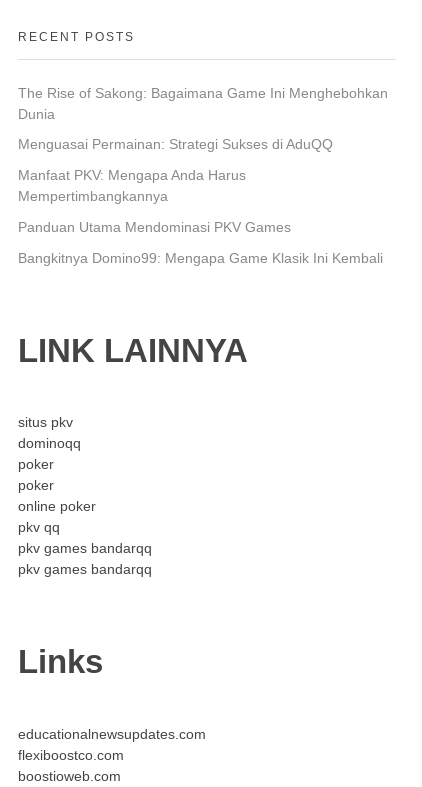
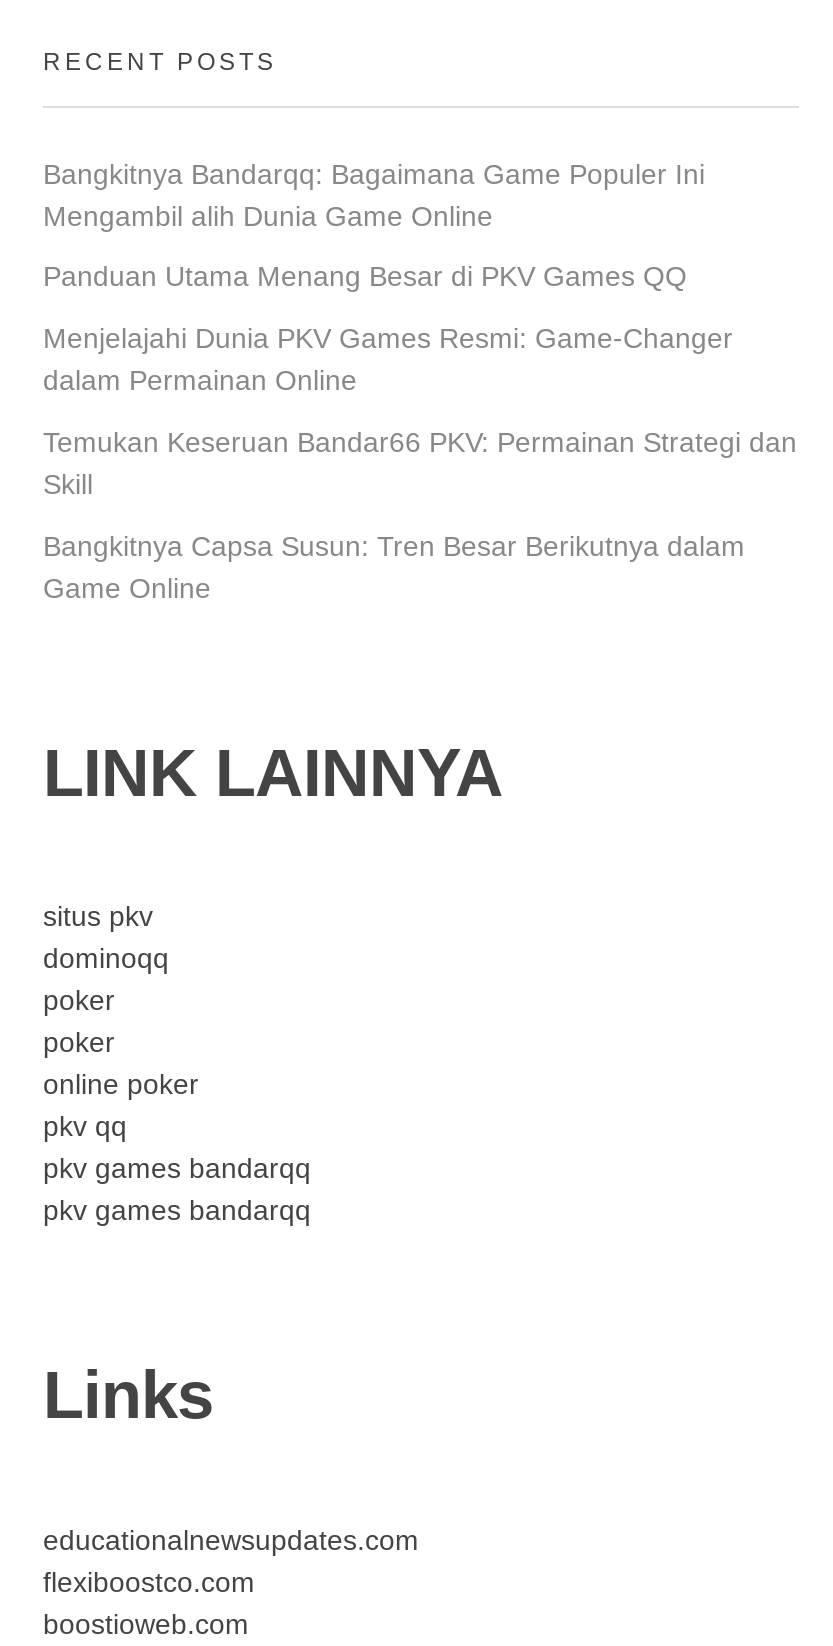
[18,85,388,122] The Rise of Sakong: Bagaimana Game Ini Menghebohkan | Dunia -> [43,157,705,231] Bangkitnya Bandarqq: Bagaimana Game Populer Ini | Mengambil alih Dunia Game Online
[18,136,333,152] Menguasai Permainan: Strategi Sukses di AduQQ -> [43,261,687,293] Panduan Utama Menang Besar di PKV Games QQ
[18,167,246,204] Manfaat PKV: Mengapa Anda Harus | Mempertimbangkannya -> [43,323,733,397] Menjelajahi Dunia PKV Games Resmi: Game-Changer | dalam Permainan Online
[18,219,291,235] Panduan Utama Mendominasi PKV Games -> [43,426,797,500] Temukan Keseruan Bandar66 PKV: Permainan Strategi dan | Skill
[18,250,383,266] Bangkitnya Domino99: Mengapa Game Klasik Ini Kembali -> [43,530,745,604] Bangkitnya Capsa Susun: Tren Besar Berikutnya dalam | Game Online

